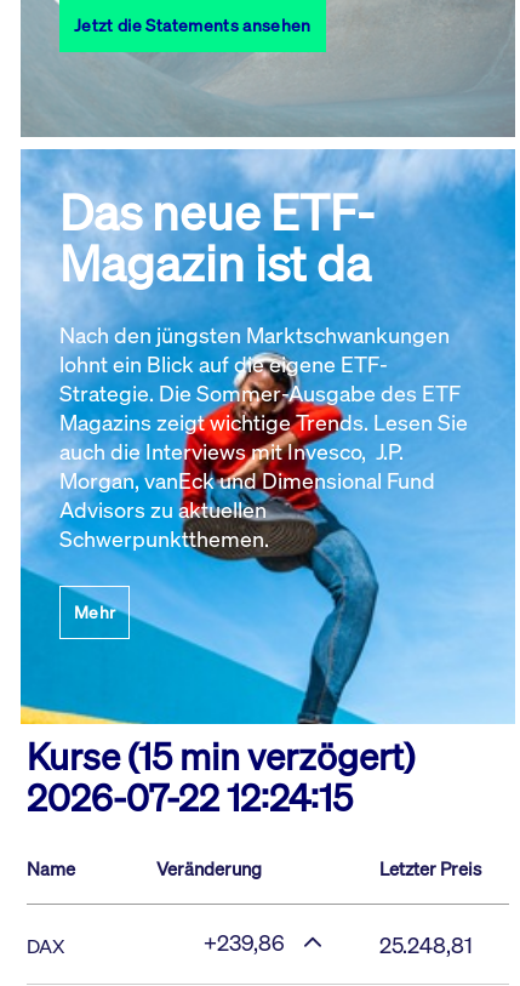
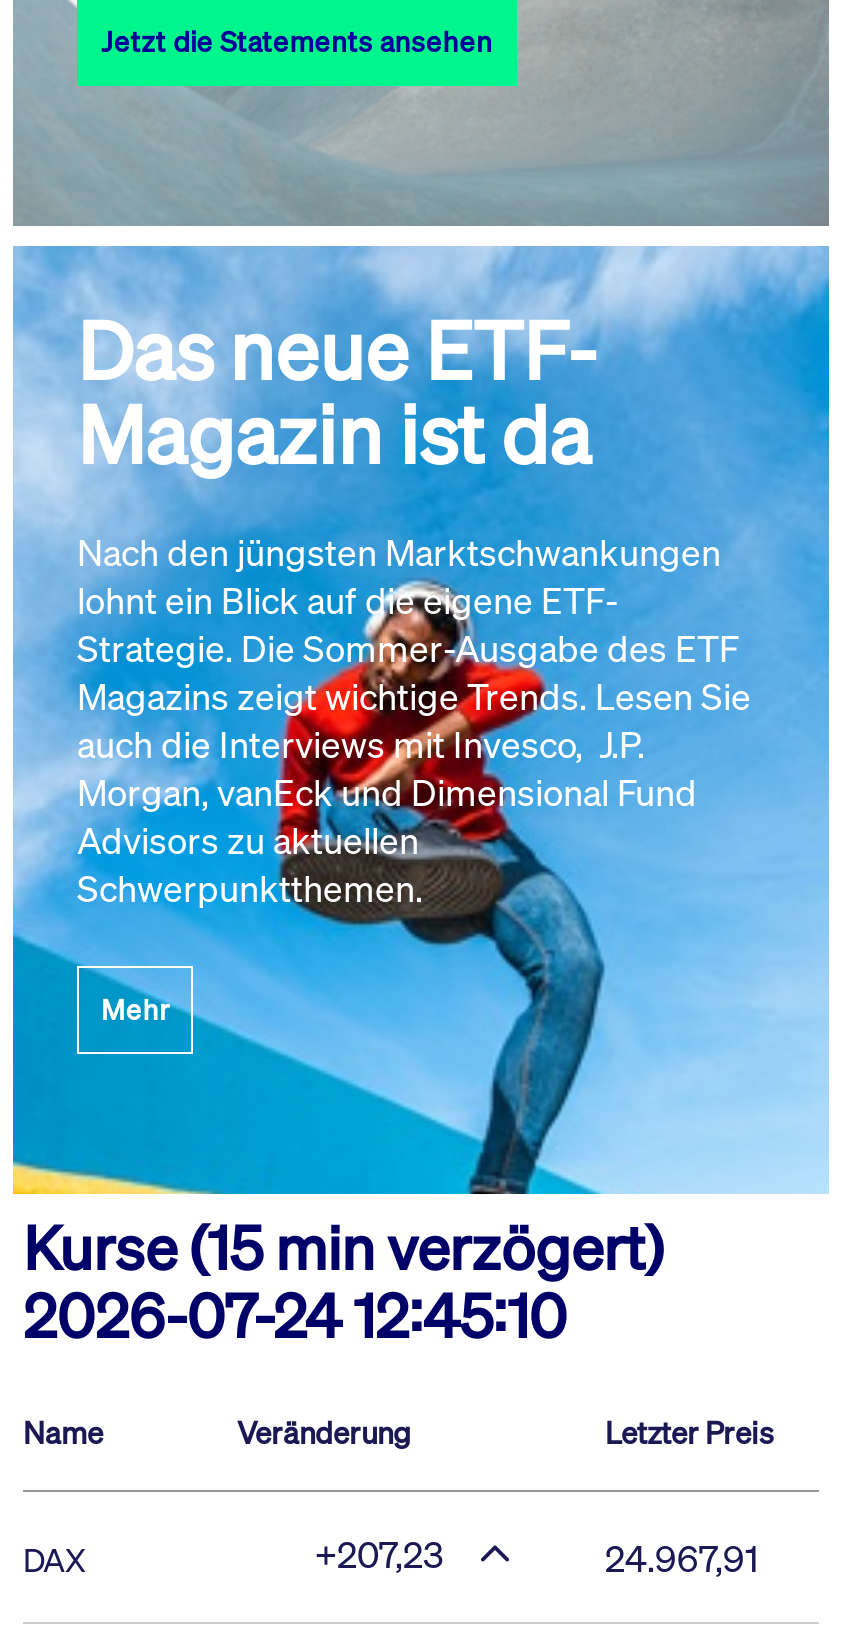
[27,774,353,822] 2026-07-22 12:24:15 -> [23,1276,567,1356] 2026-07-24 12:45:10
[204,928,285,957] +239,86 -> [315,1530,443,1578] +207,23
[379,930,473,959] 25.248,81 -> [605,1534,759,1582] 24.967,91

